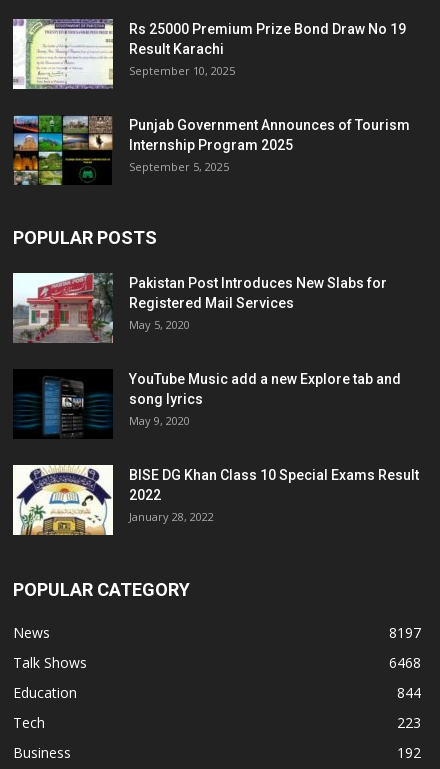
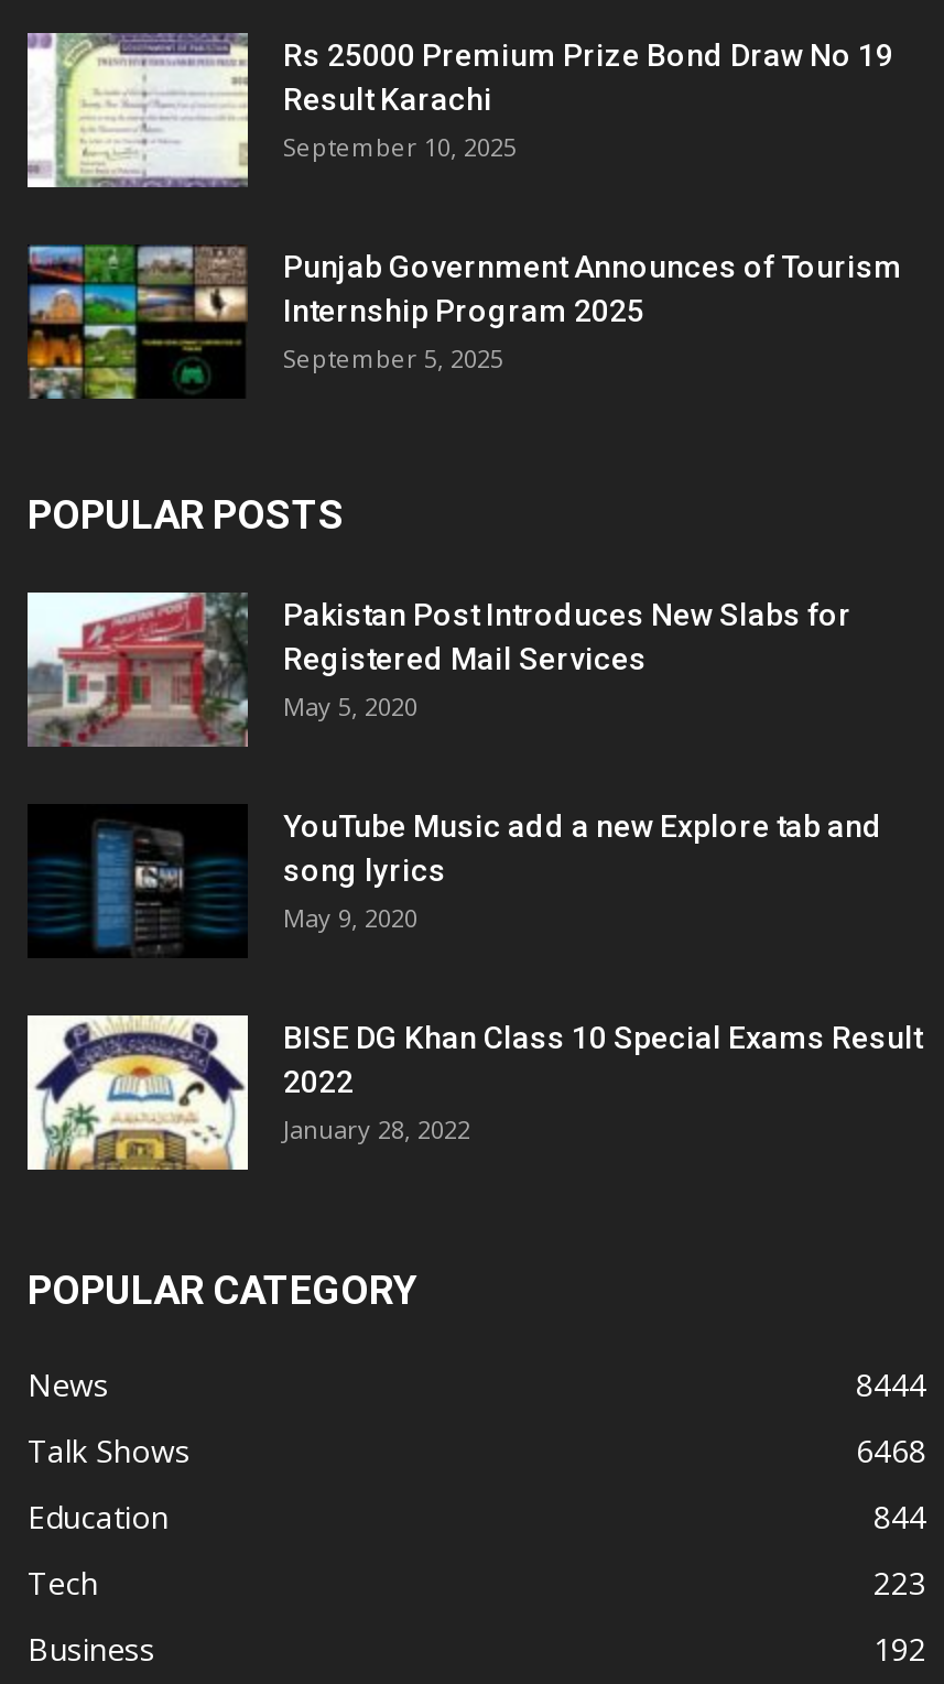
[389,623,421,642] 8197 -> [856,1363,926,1405] 8444

